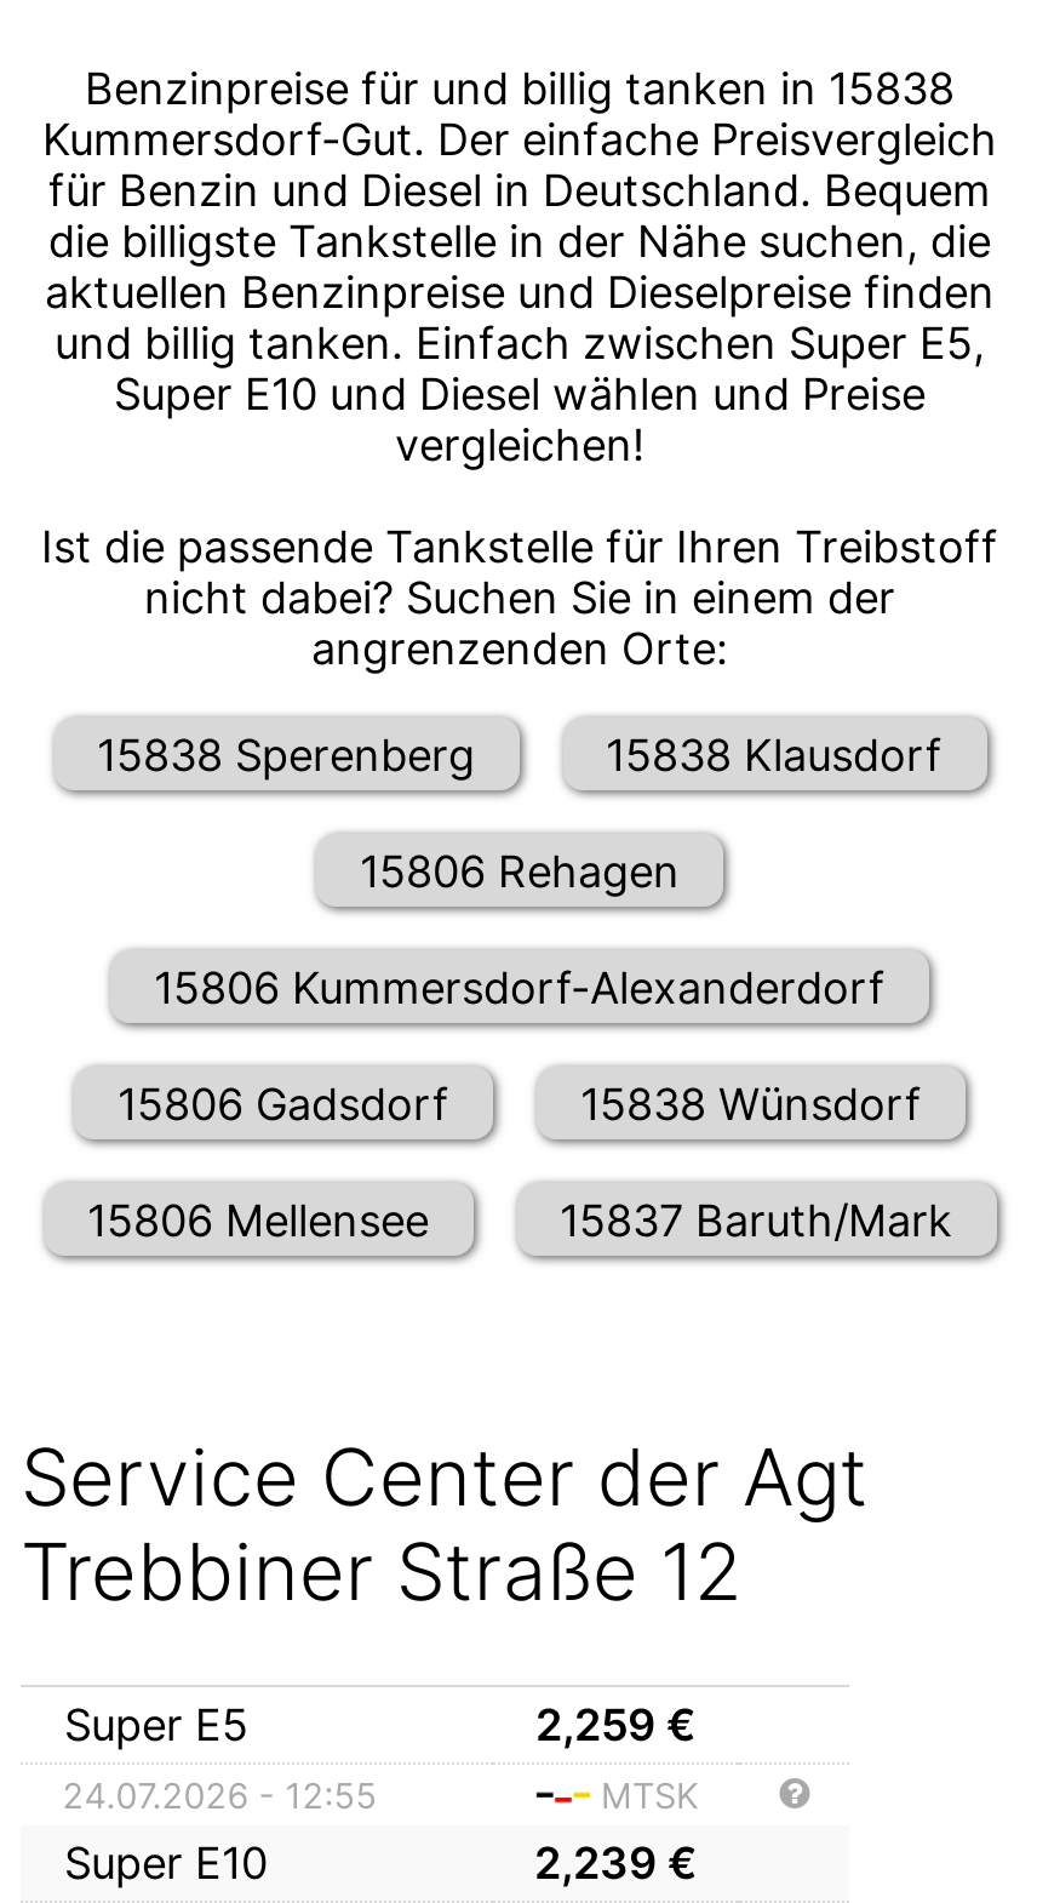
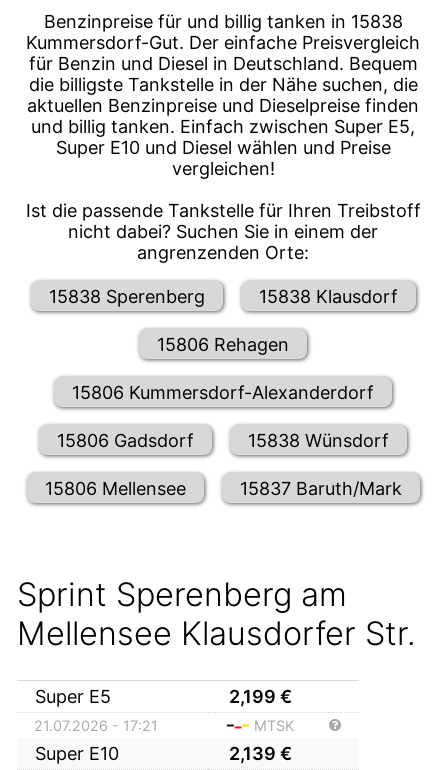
[21,1430,869,1619] Service Center der Agt | Trebbiner Straße 12 -> [17,575,416,653] Sprint Sperenberg am | Mellensee Klausdorfer Str.
[535,1699,695,1750] 2,259 € -> [228,686,291,707] 2,199 €
[63,1774,377,1815] 24.07.2026 - 12:55 -> [34,717,158,734] 21.07.2026 - 17:21
[534,1837,697,1888] 2,239 € -> [228,743,291,764] 2,139 €

